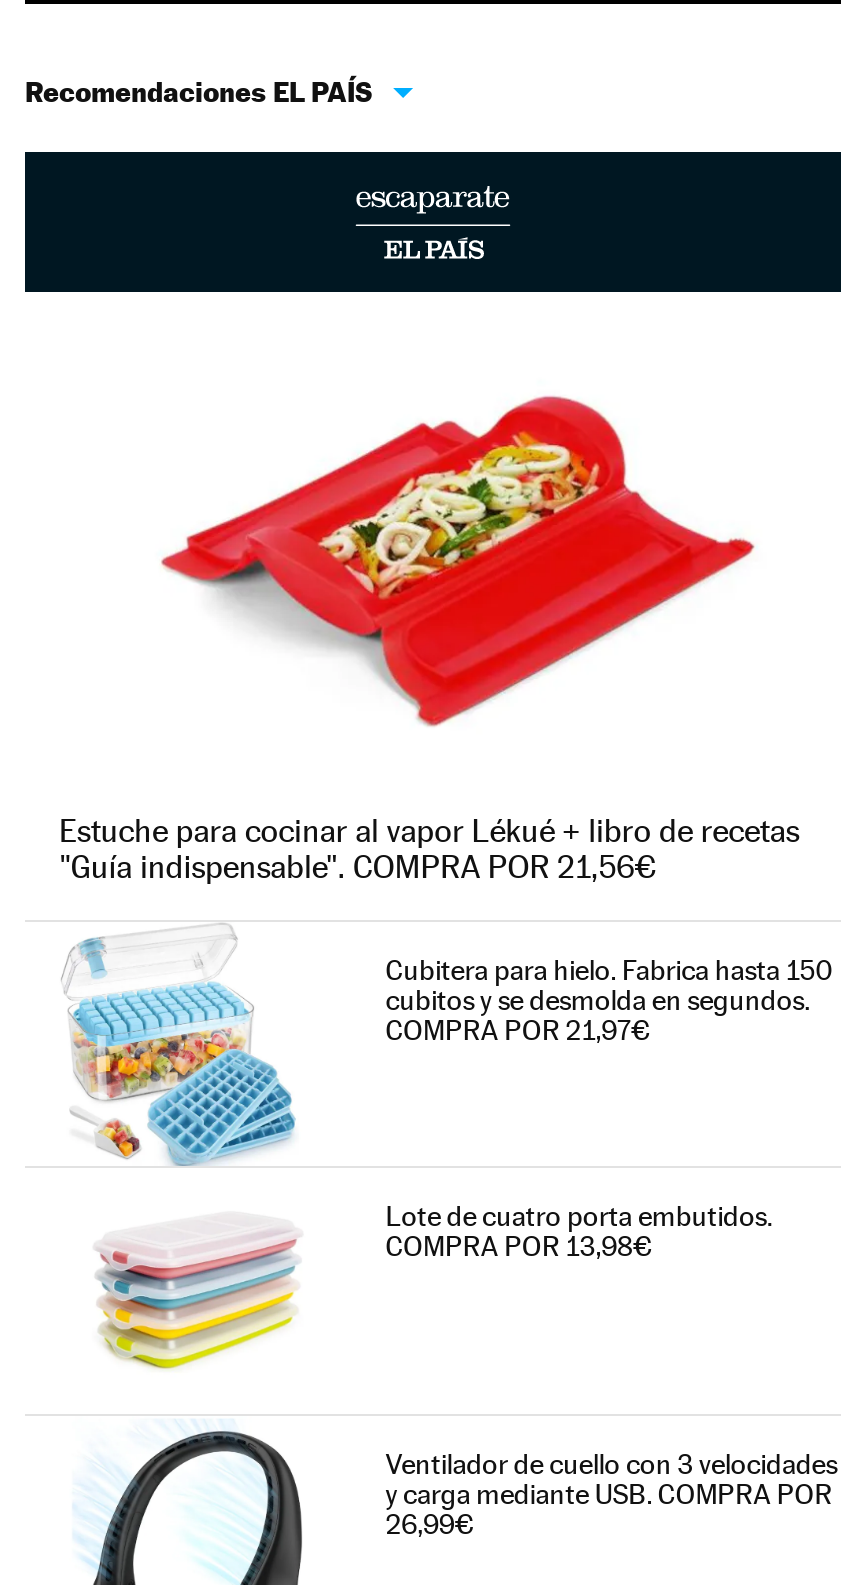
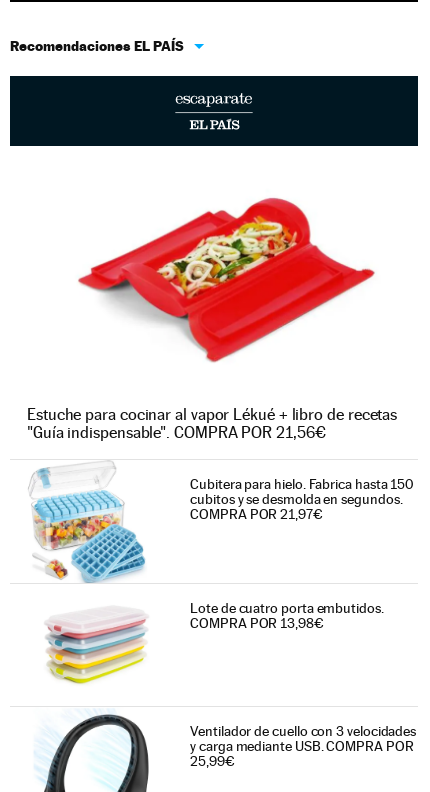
[385,1507,474,1539] 26,99€ -> [190,753,235,769] 25,99€

